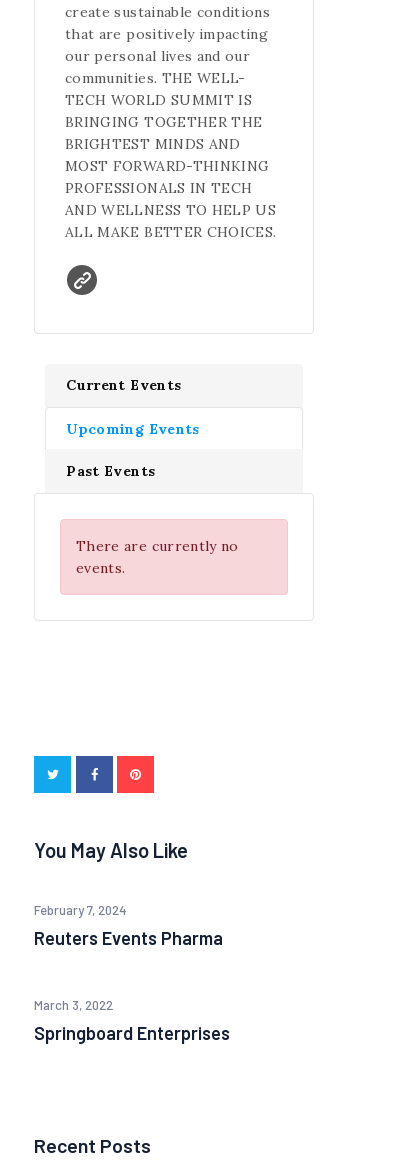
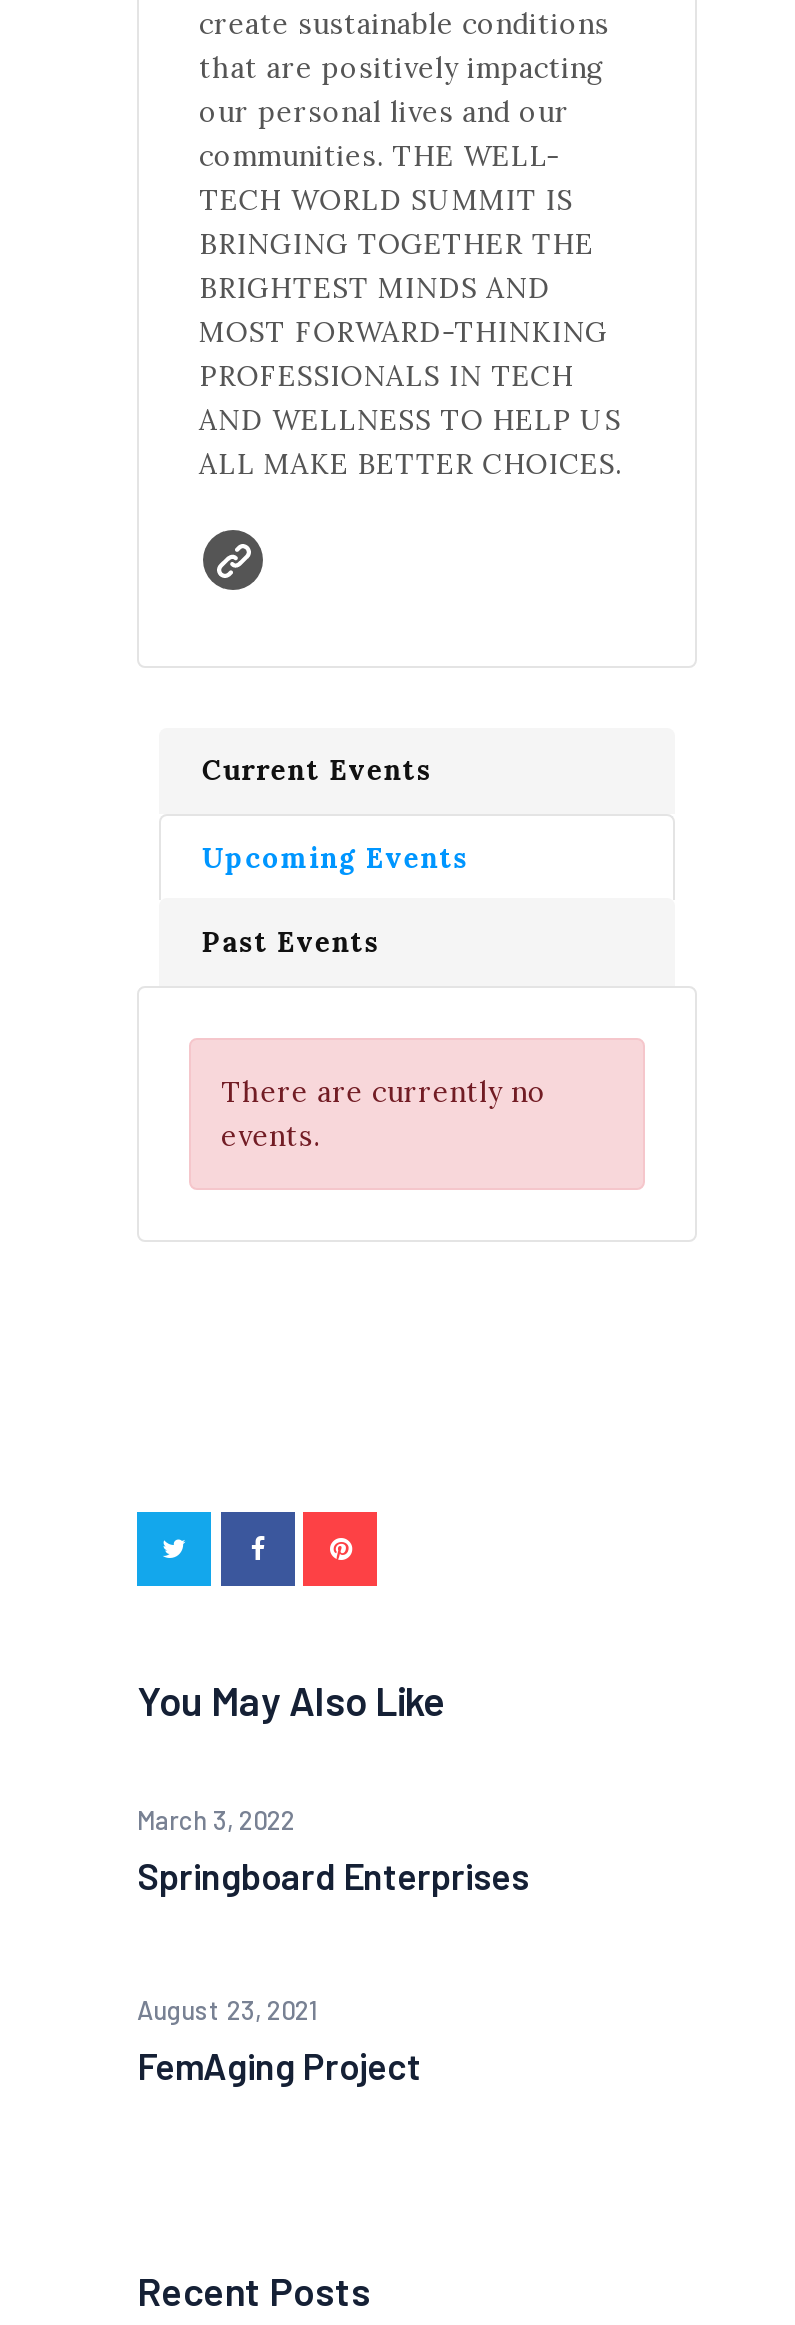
[34,902,223,949] February 7, 2024 | Reuters Events Pharma -> none
moved [34,997,230,1044] -> [137,1803,529,1898]: March 3, 2022 | Springboard Enterprises
none -> [137,1994,421,2089] August 23, 2021 | FemAging Project

